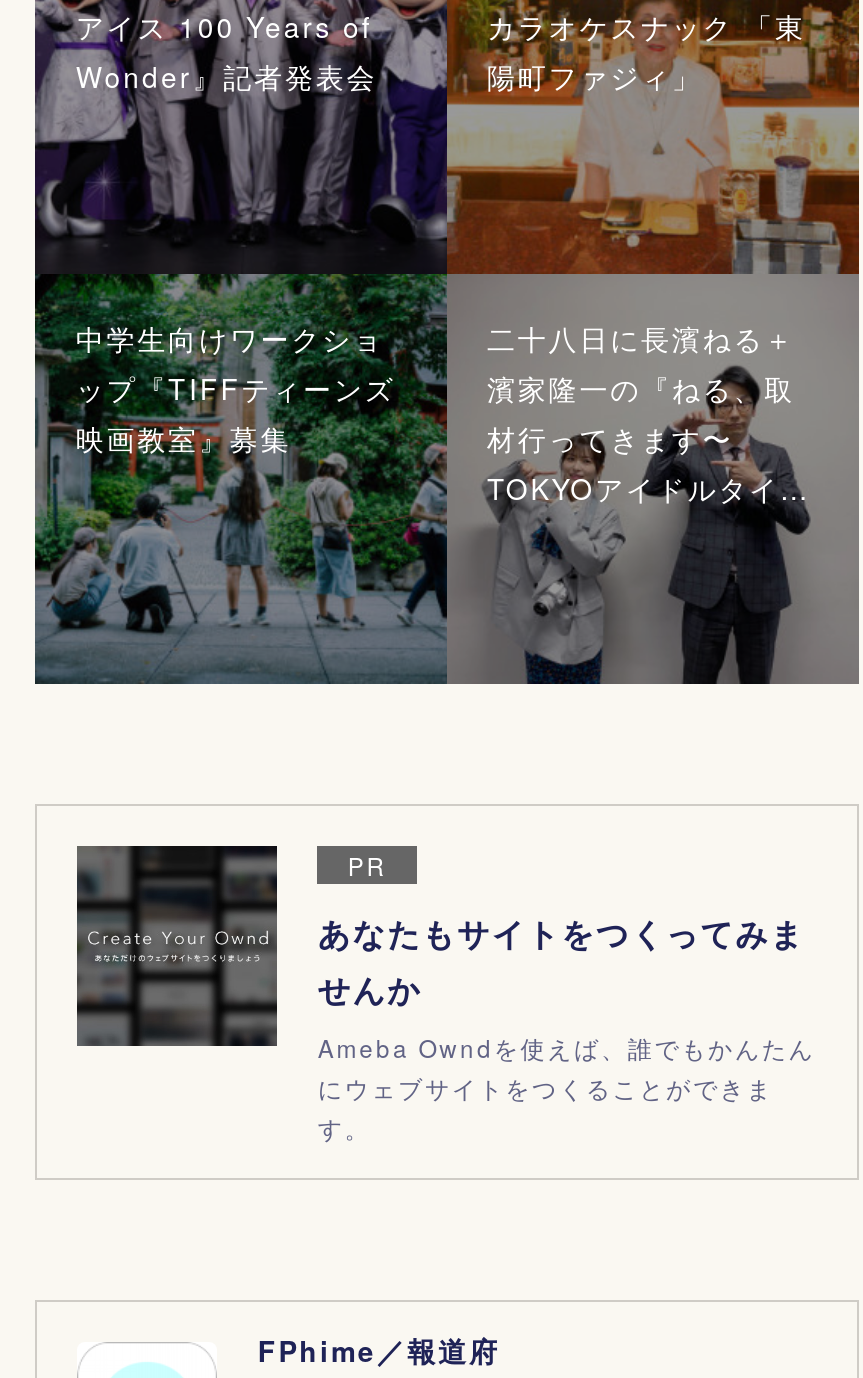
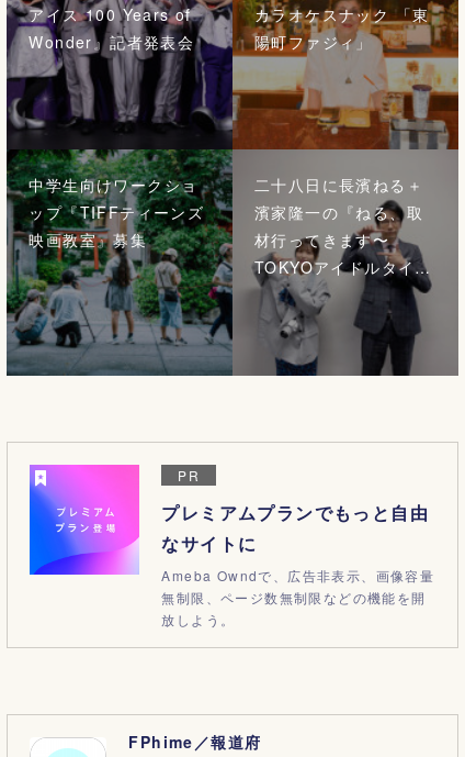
[75,844,815,1144] [image] | あなたもサイトをつくってみま | せんか | Ameba Owndを使えば、誰でもかんたん | にウェブサイトをつくることができま | す。 -> [29,464,435,629] [image] | プレミアムプランでもっと自由 | なサイトに | Ameba Owndで、広告非表示、画像容量 | 無制限、ページ数無制限などの機能を開 | 放しよう。

